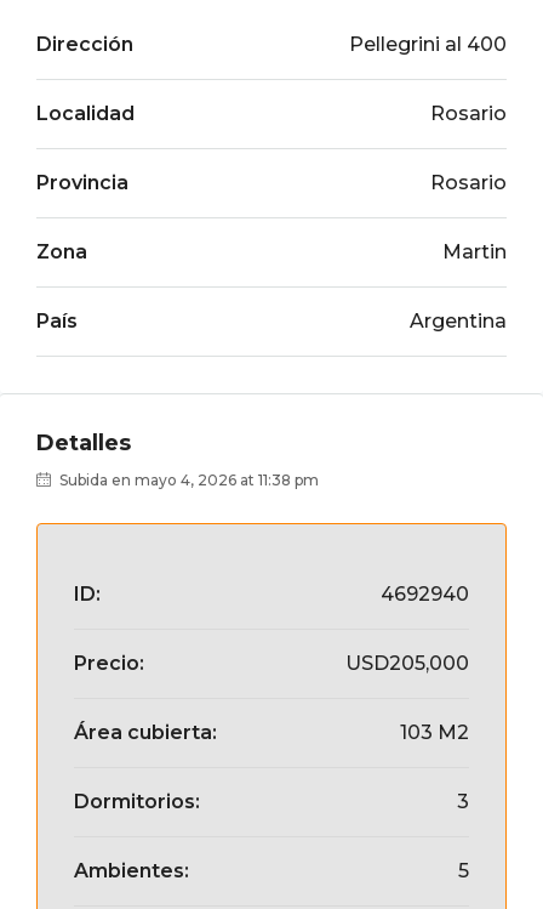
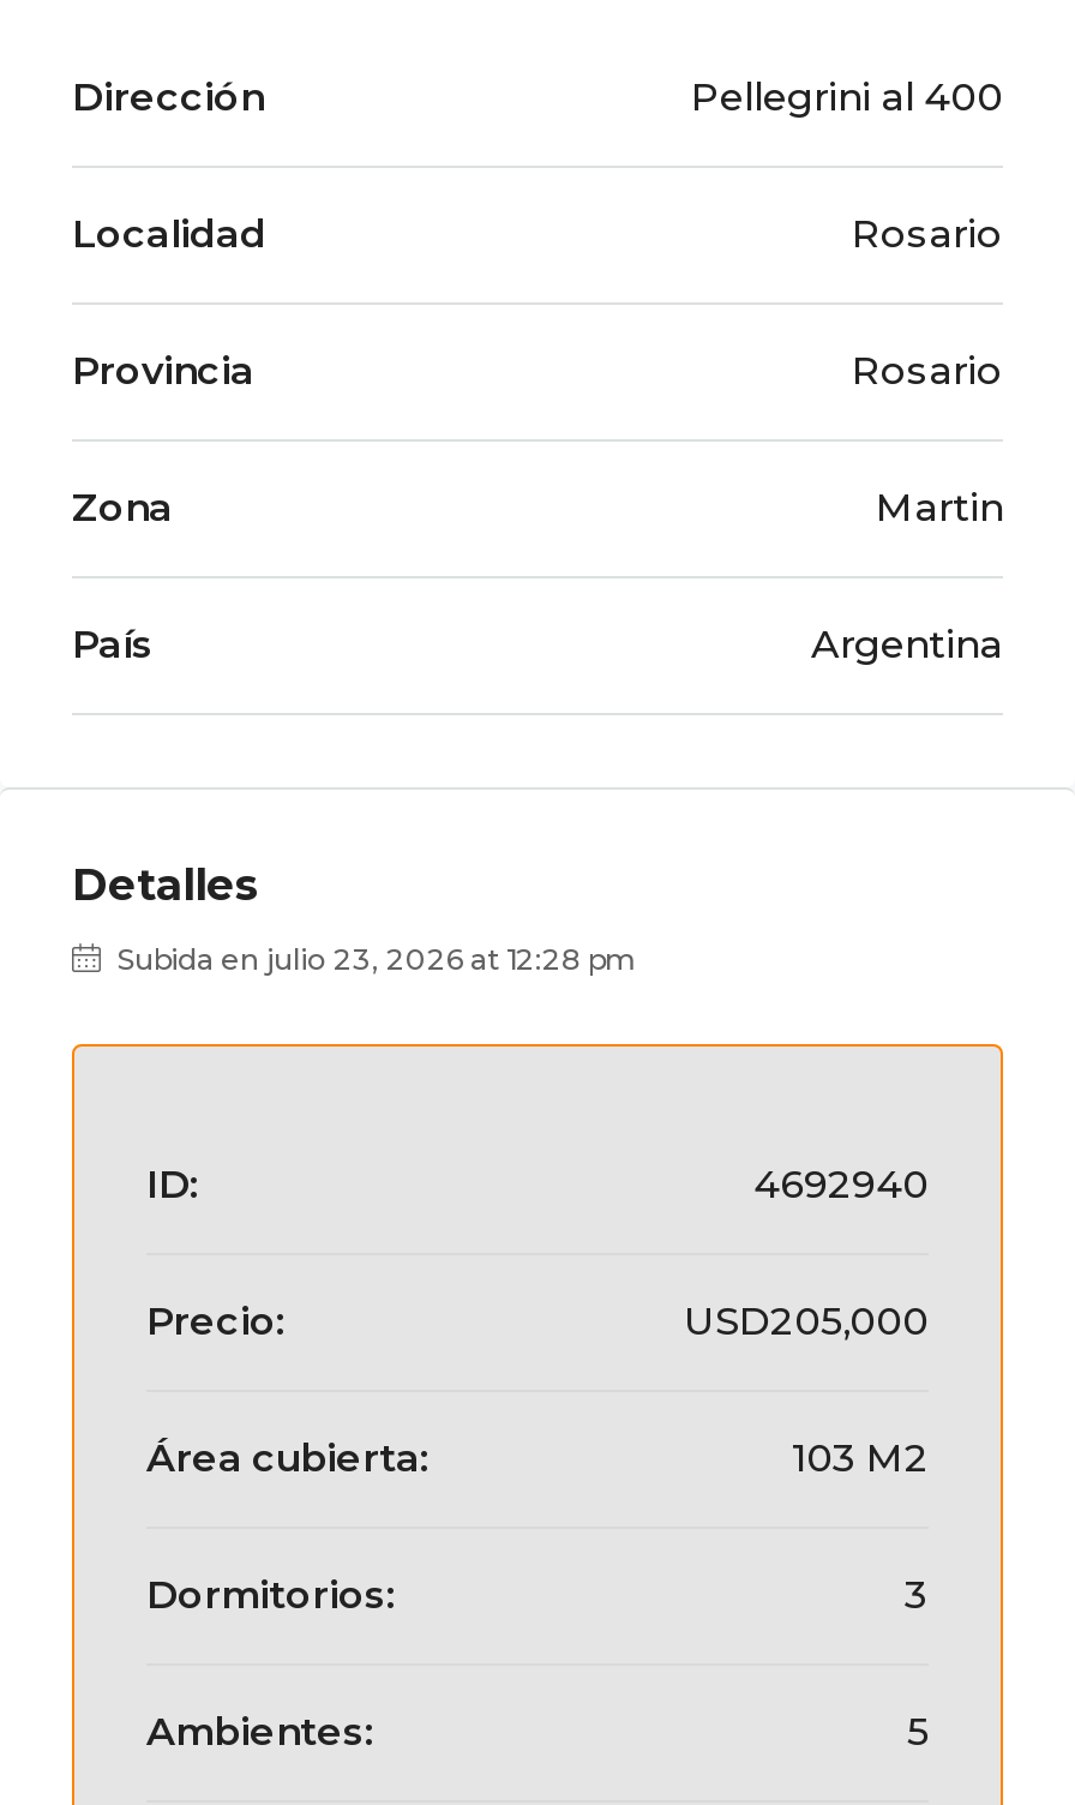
[56,471,319,489] Subida en mayo 4, 2026 at 11:38 pm -> [110,941,636,977] Subida en julio 23, 2026 at 12:28 pm

